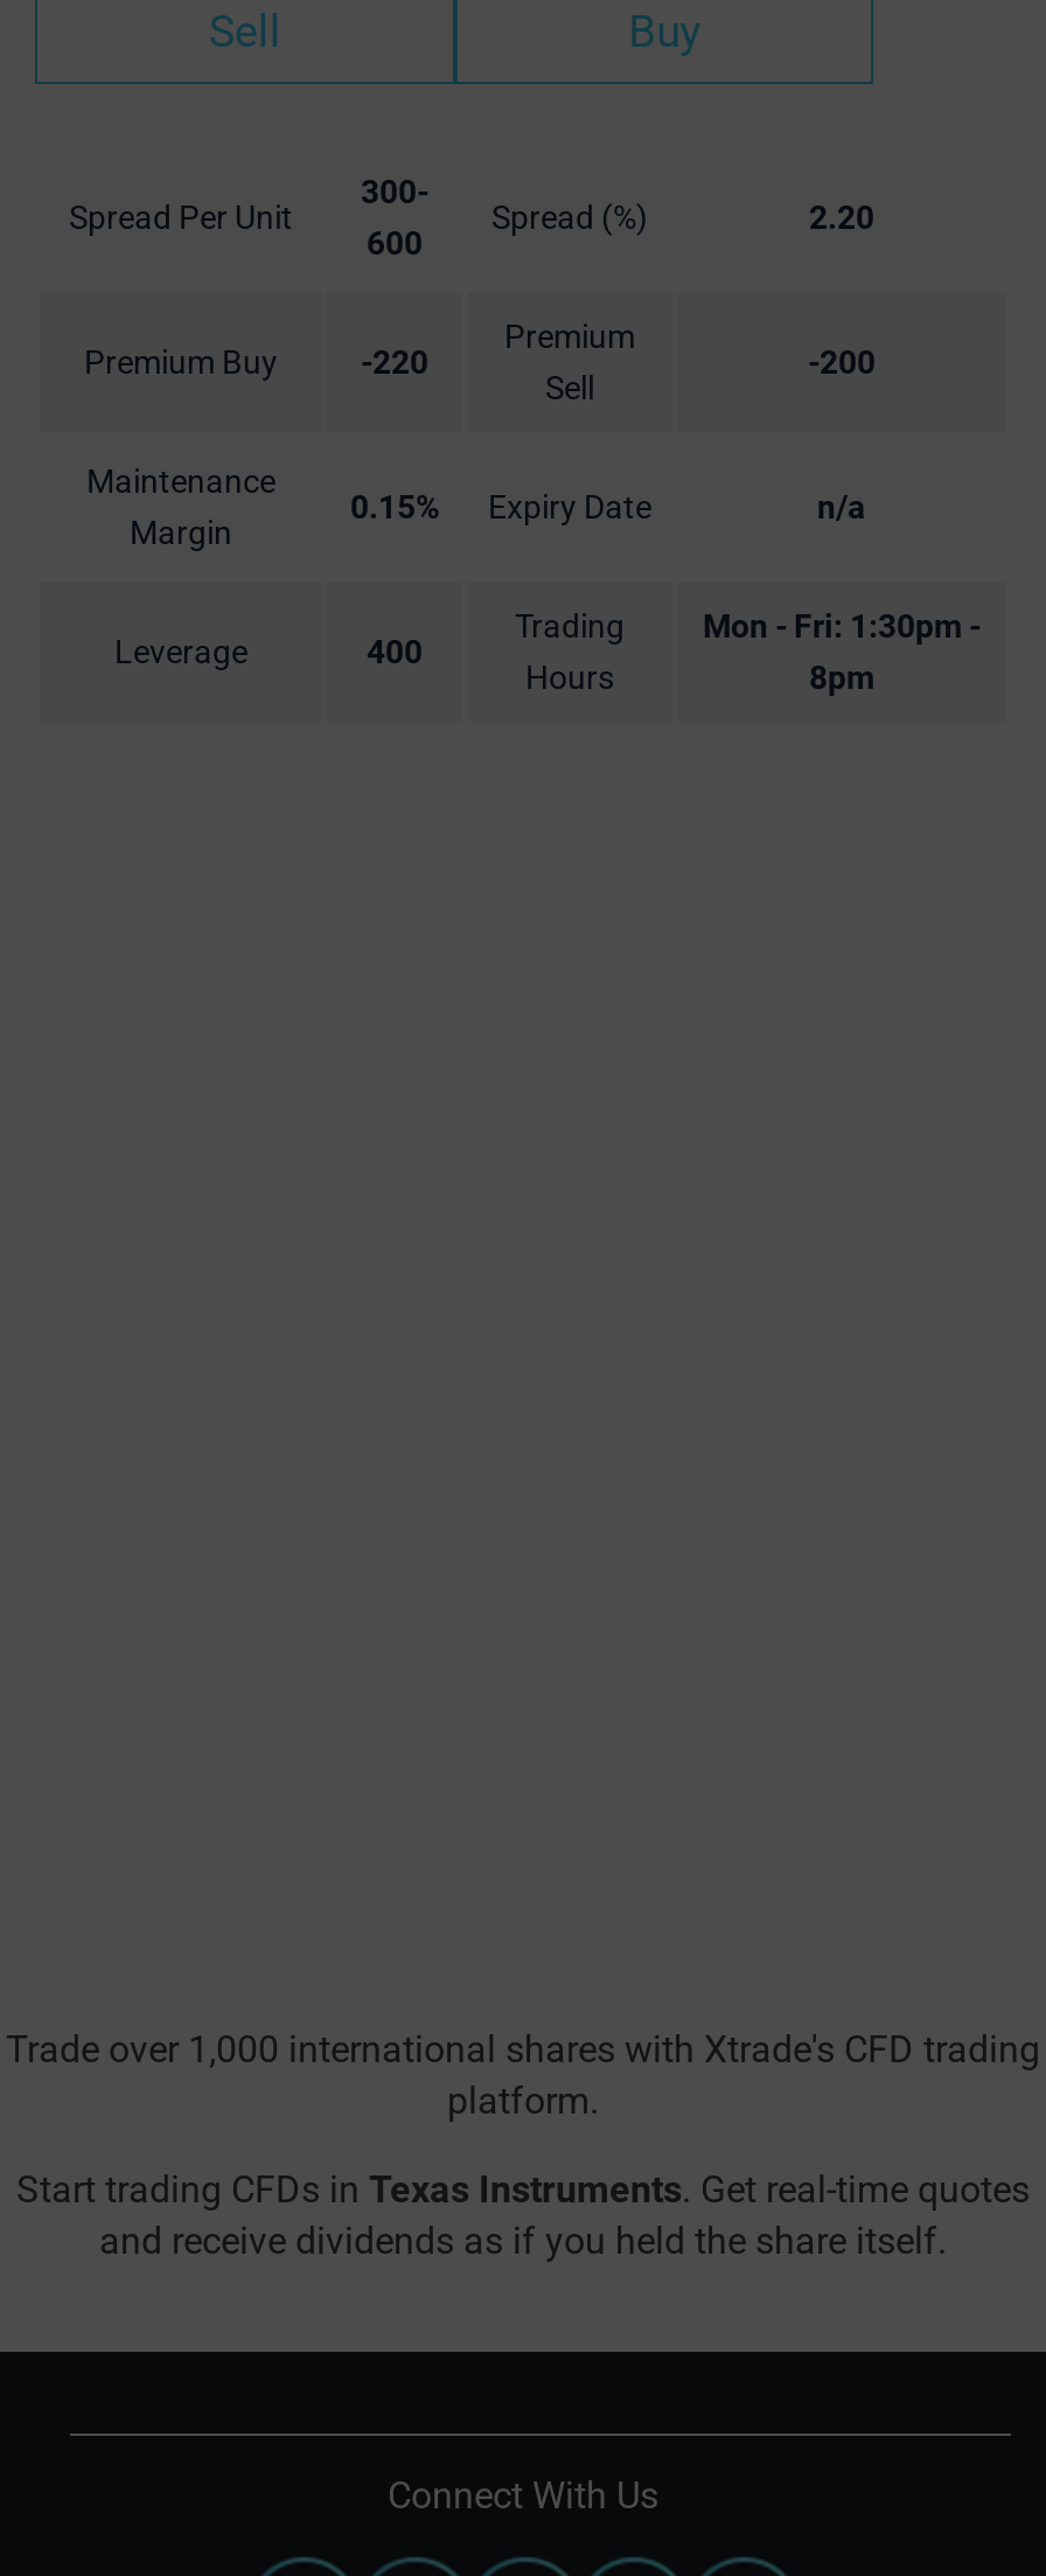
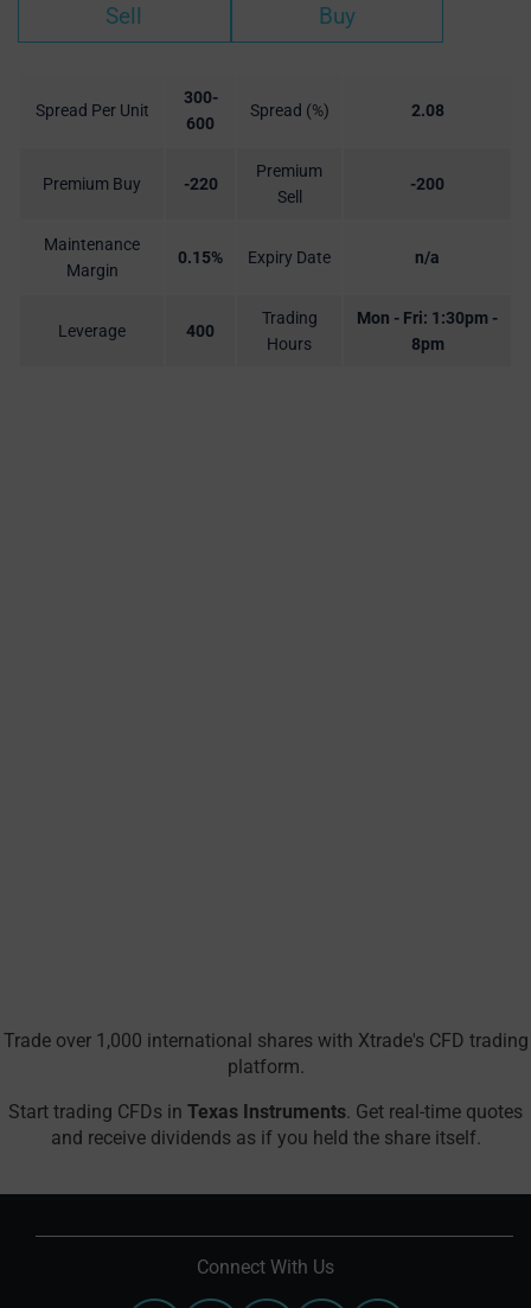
[809,199,874,236] 2.20 -> [411,101,444,120] 2.08

